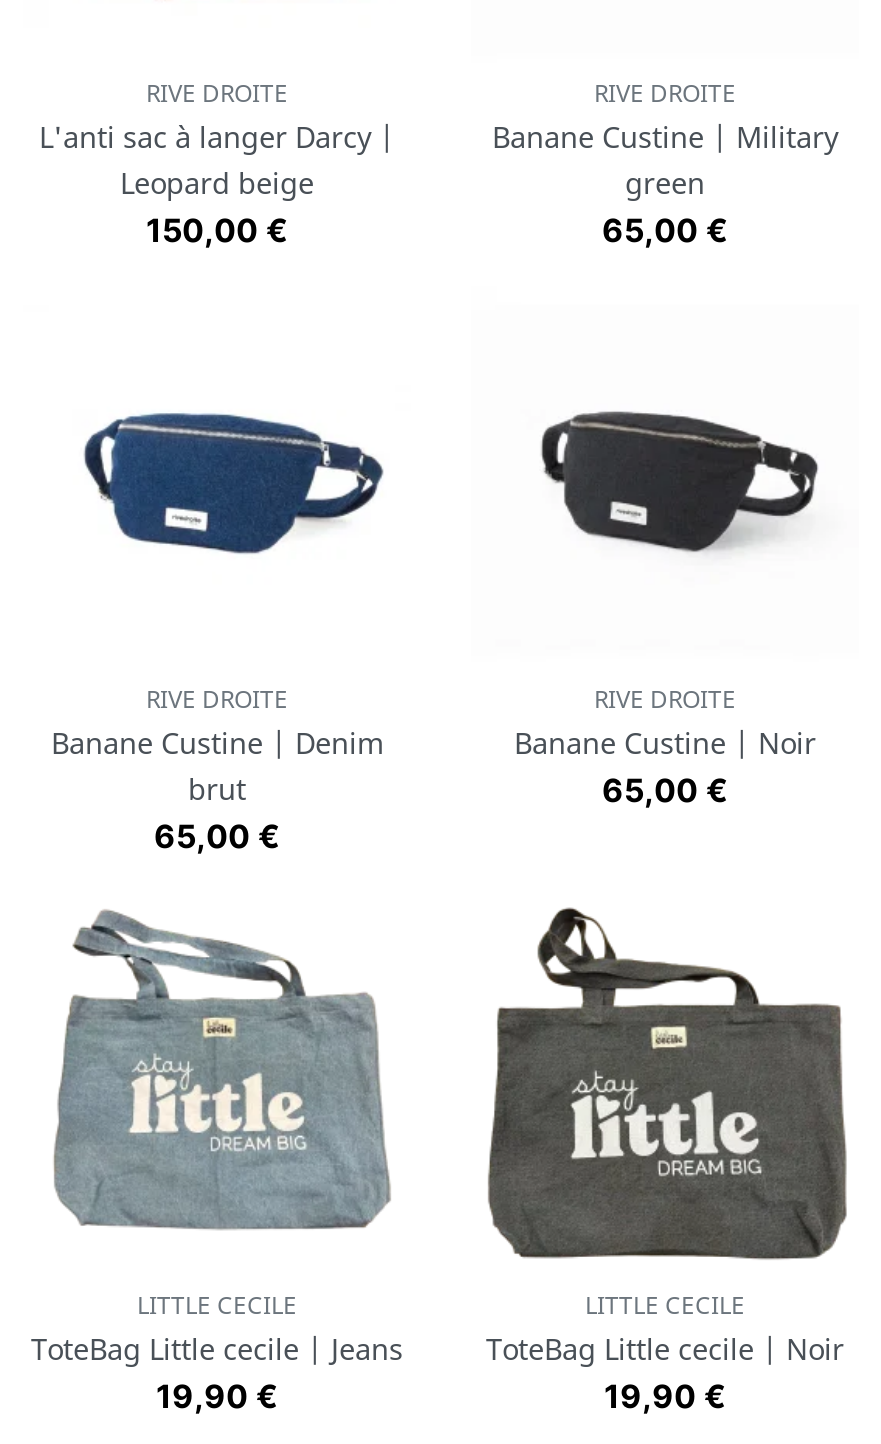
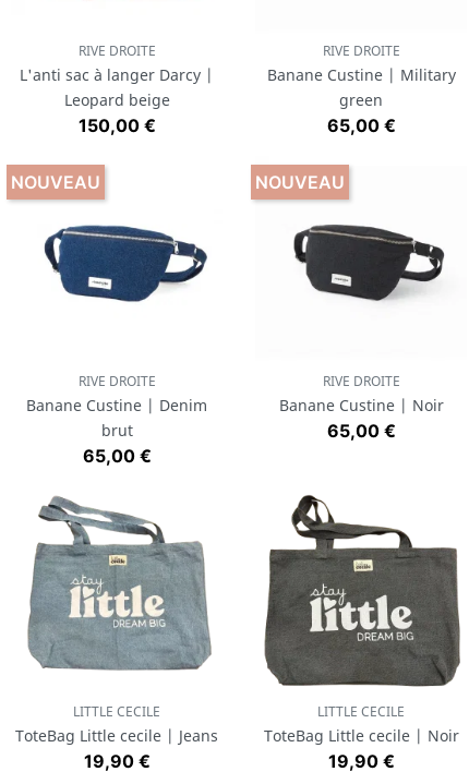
none -> [11,171,100,193] NOUVEAU
none -> [255,171,345,193] NOUVEAU

